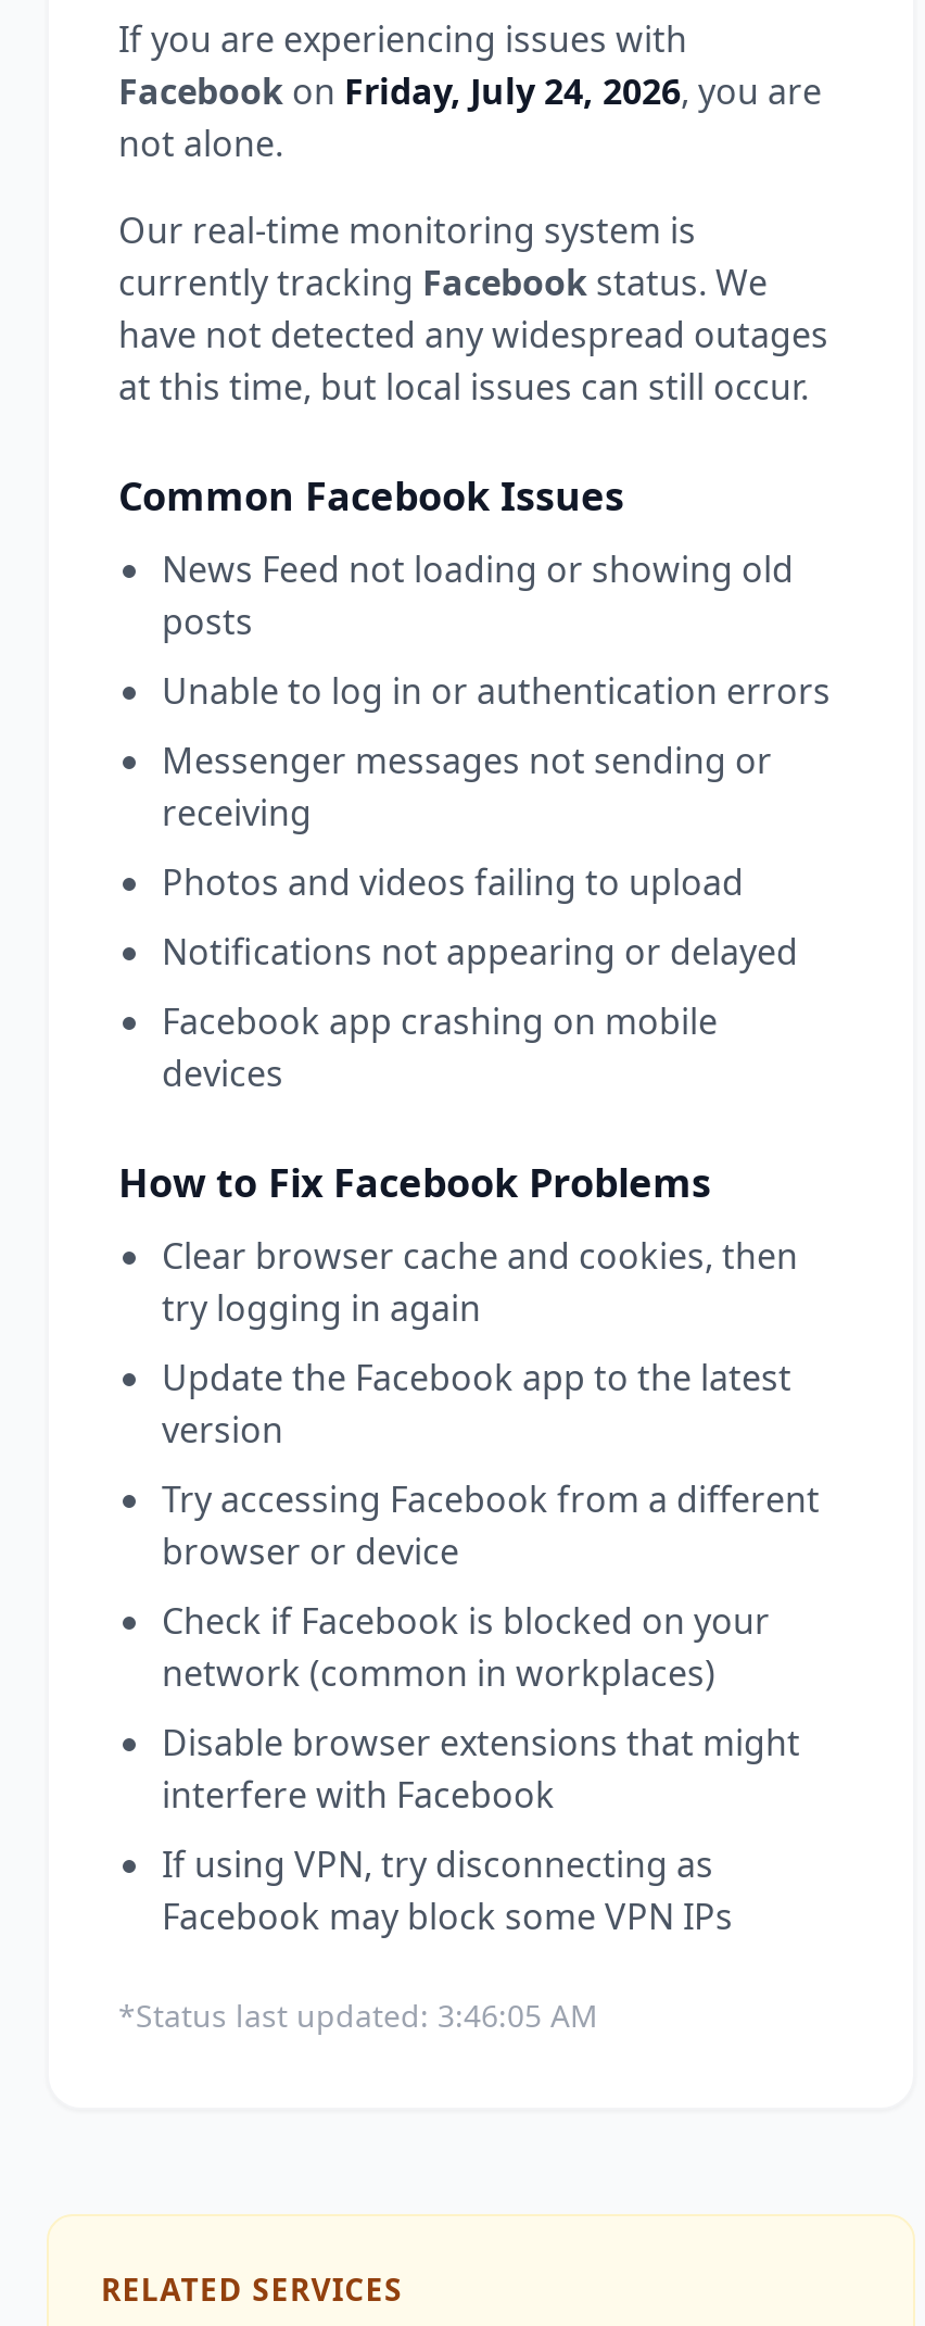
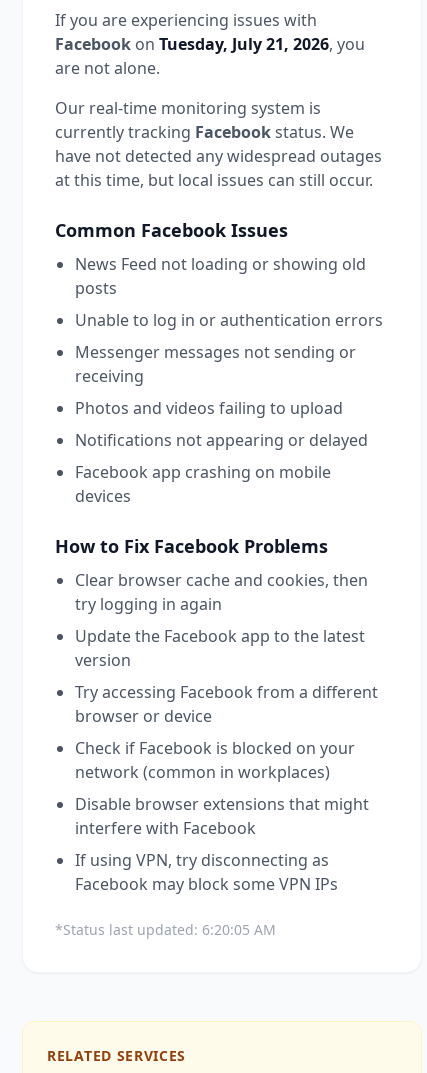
[118,67,822,167] Facebook on Friday, July 24, 2026, you are | not alone. -> [55,33,365,79] Facebook on Tuesday, July 21, 2026, you | are not alone.
[118,1995,598,2036] *Status last updated: 3:46:05 AM -> [55,920,276,939] *Status last updated: 6:20:05 AM

